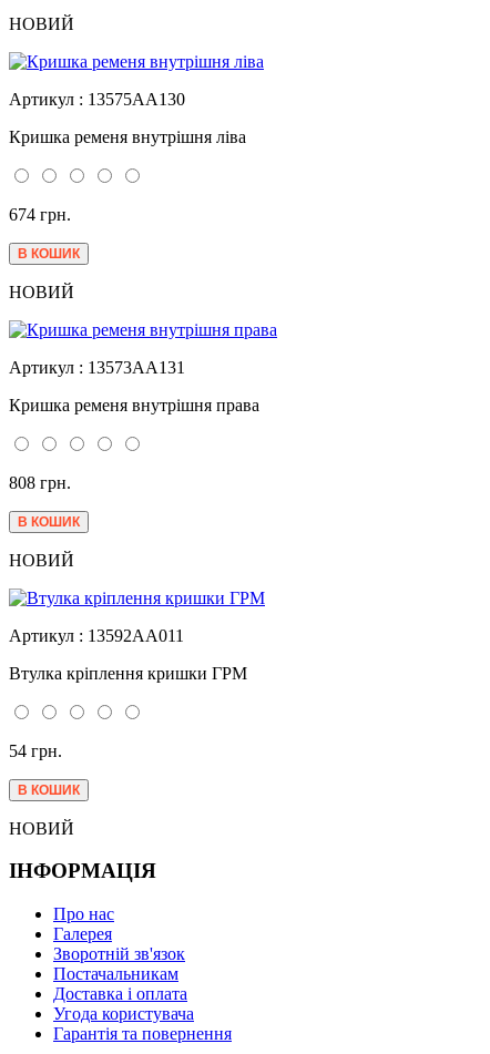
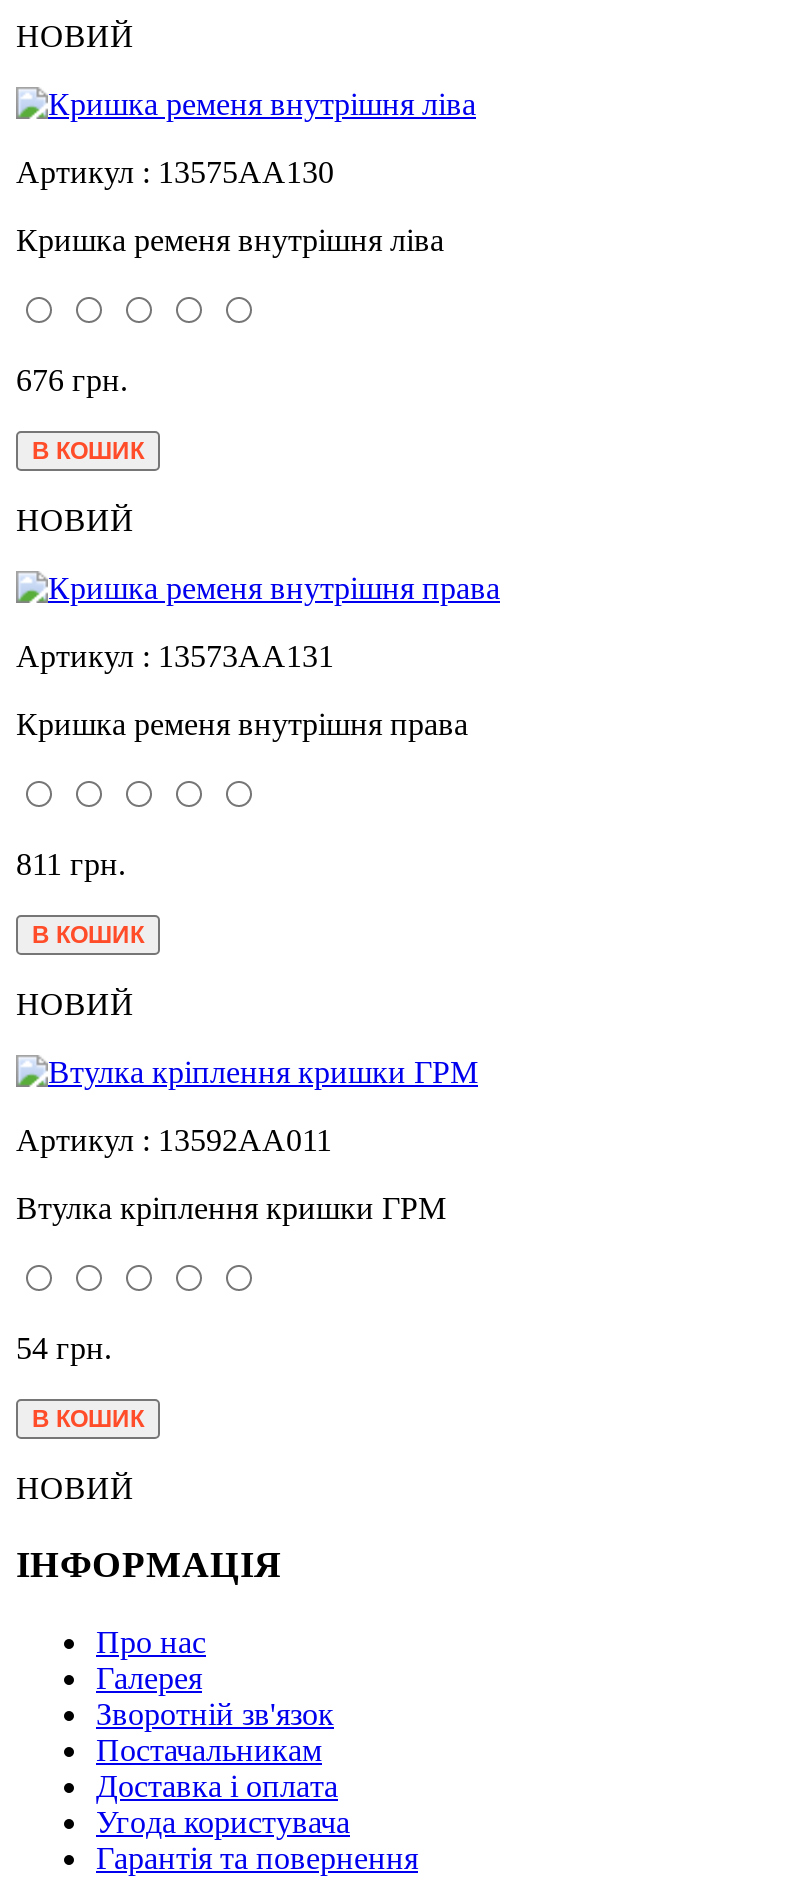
[9,205,71,223] 674 грн. -> [16,362,128,396] 676 грн.
[9,473,71,492] 808 грн. -> [16,846,126,880] 811 грн.

